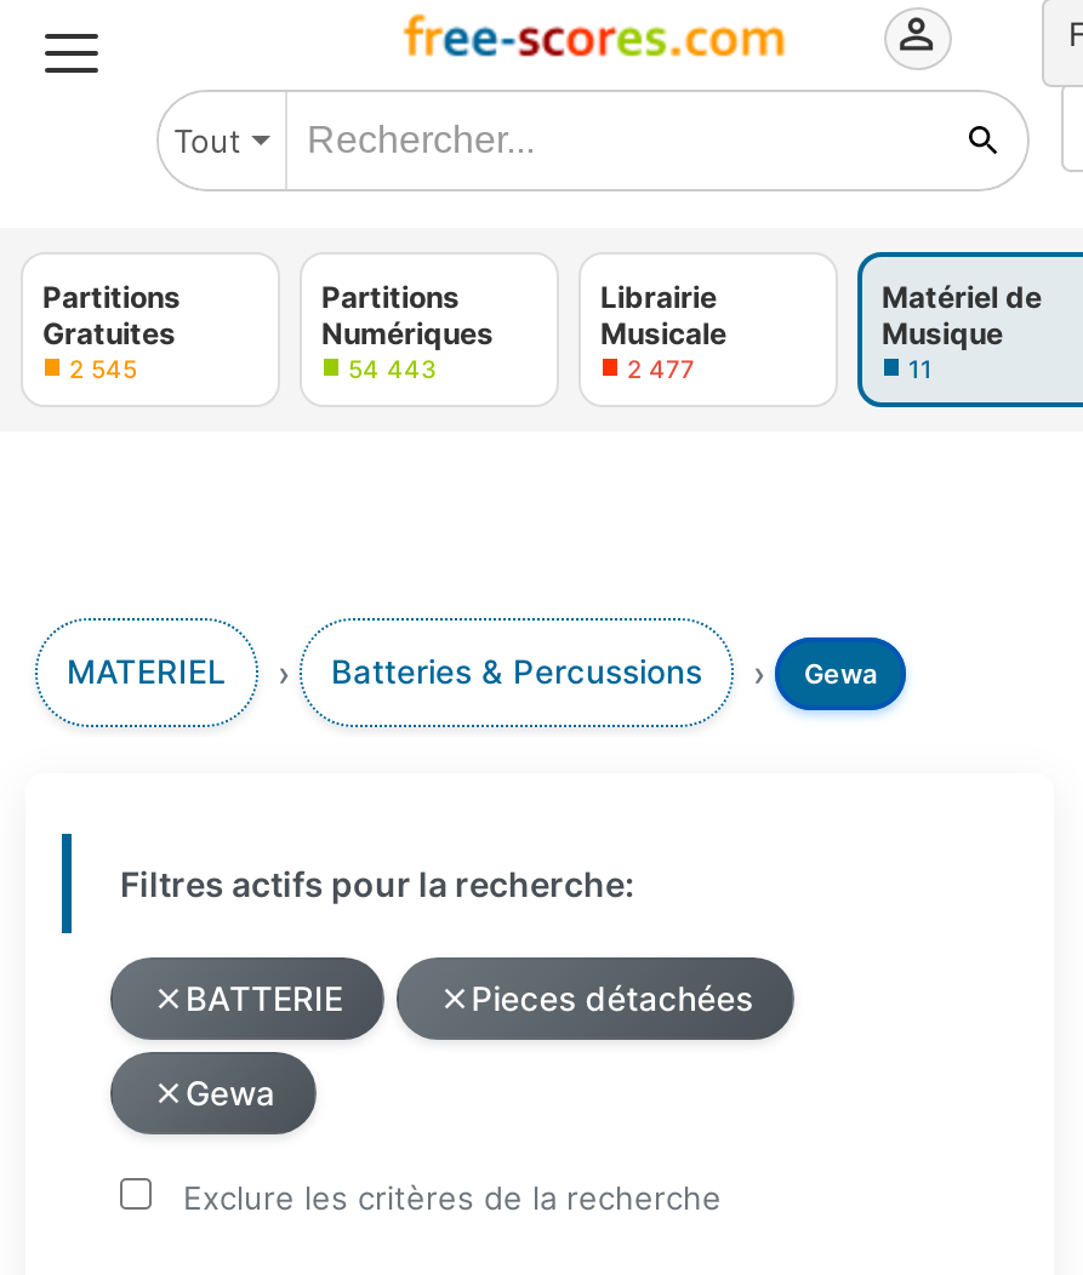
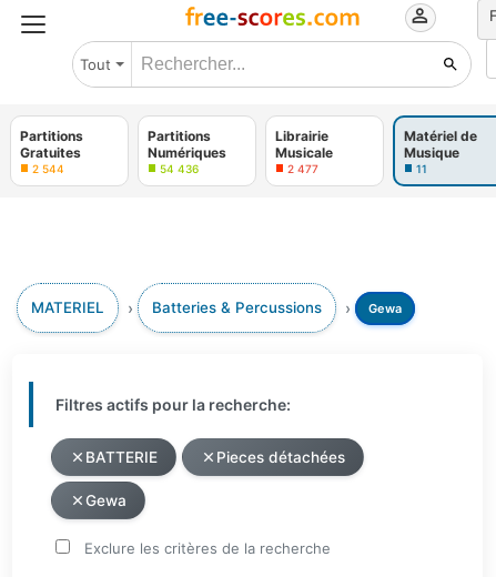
[62,353,137,382] 2 545 -> [29,161,64,175] 2 544
[341,353,435,382] 54 443 -> [156,161,199,175] 54 436

